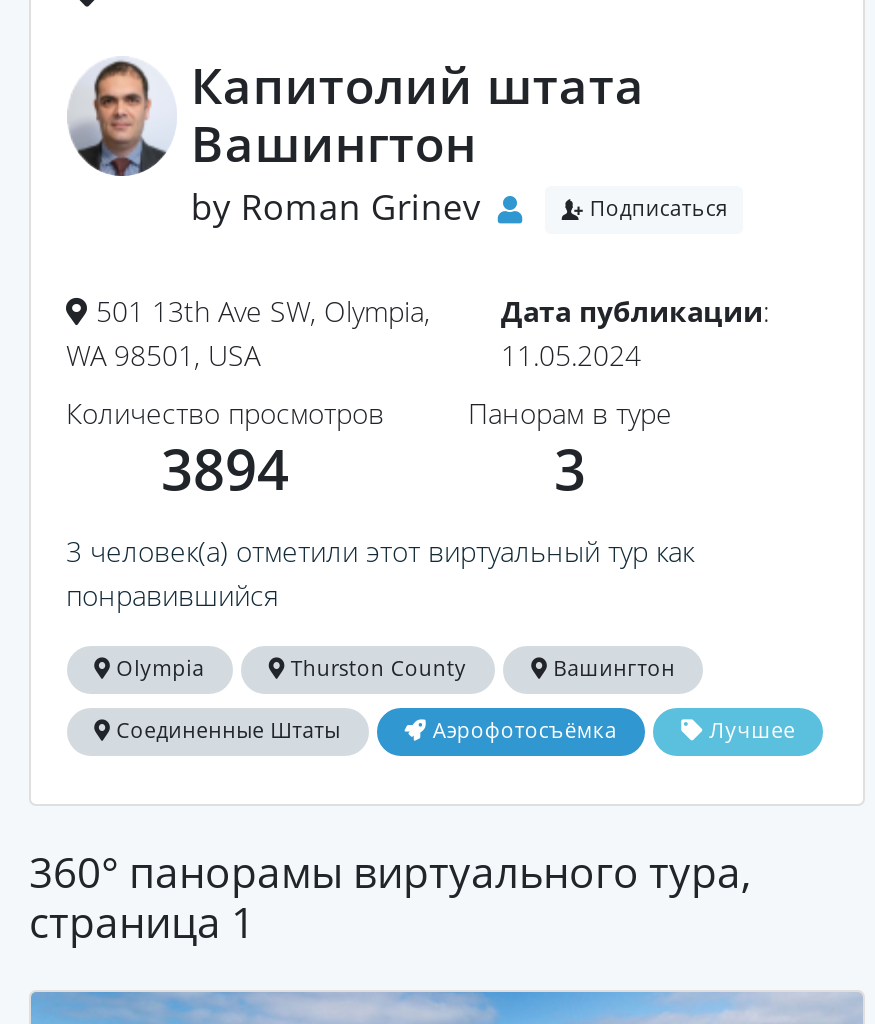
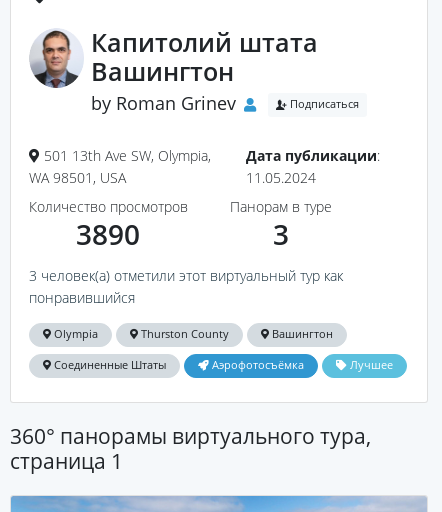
[161,430,289,506] 3894 -> [76,215,140,253] 3890

